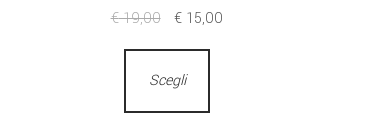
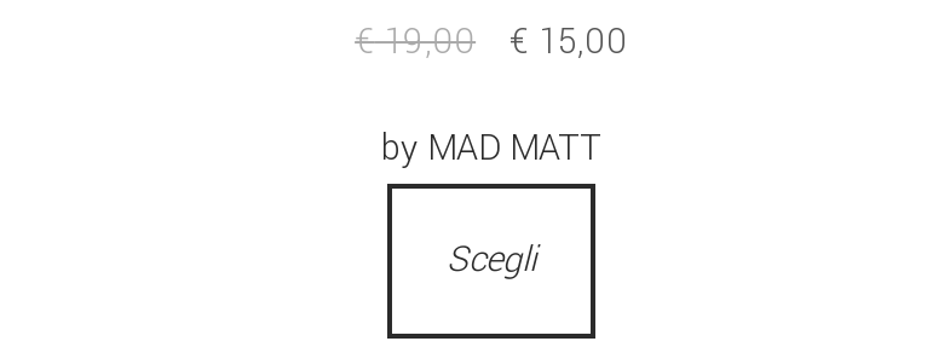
none -> [381,123,601,174] by MAD MATT

